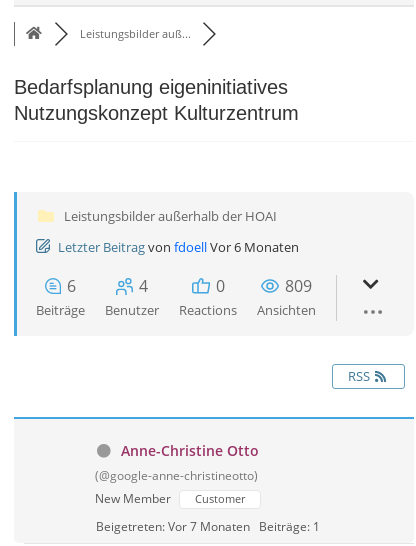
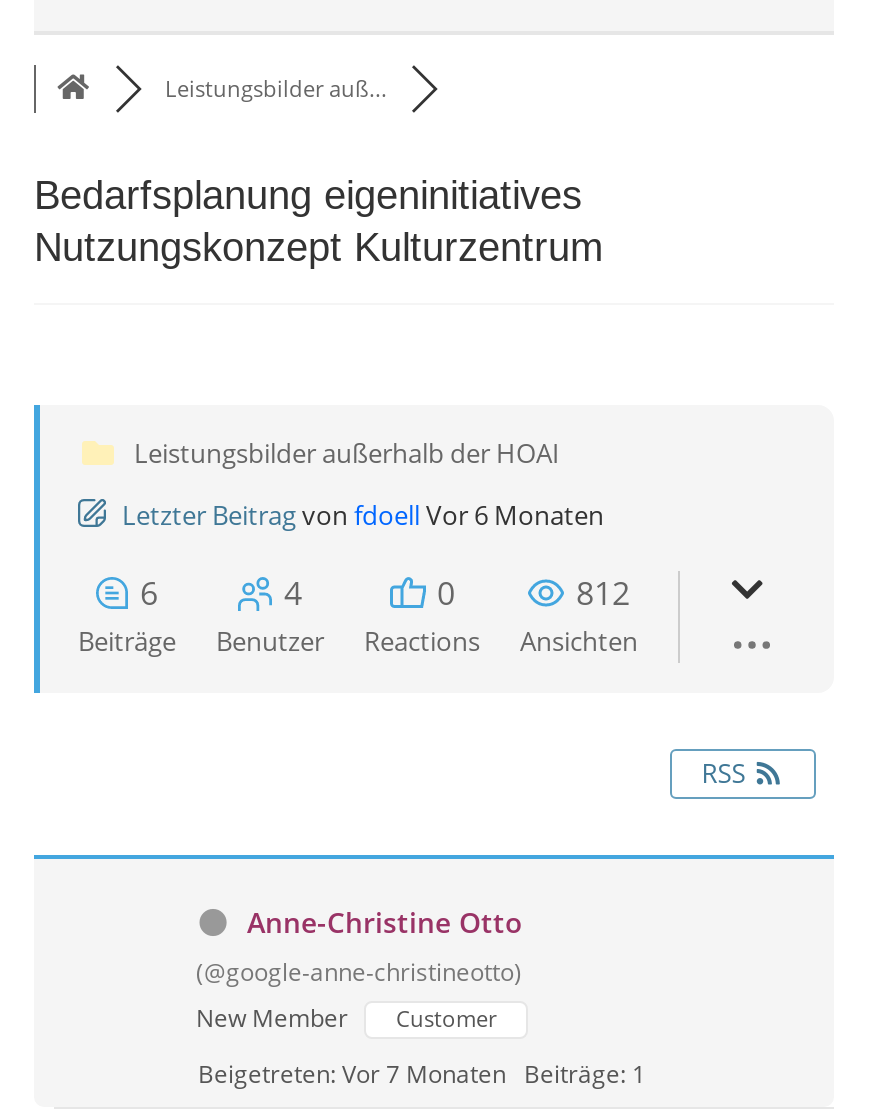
[285,275,312,297] 809 -> [576,571,630,615] 812

